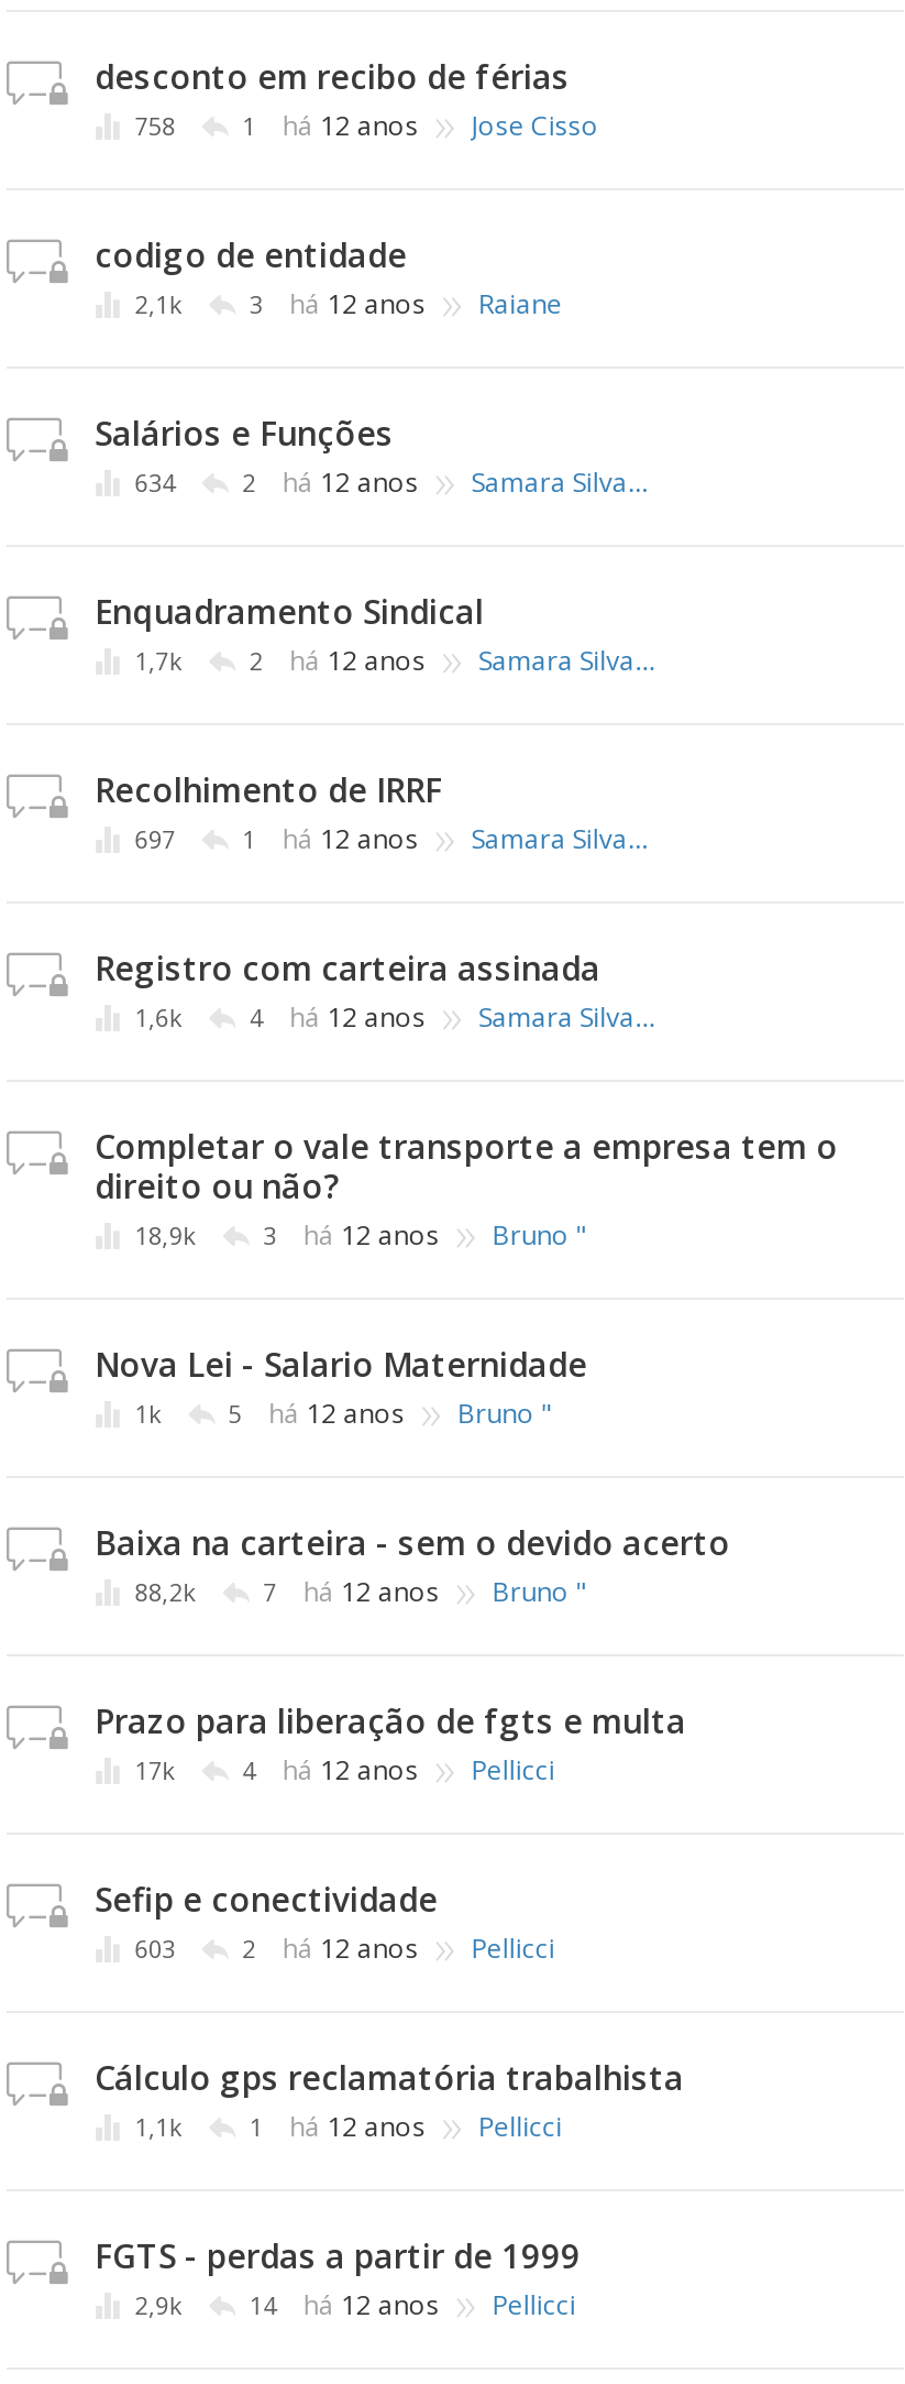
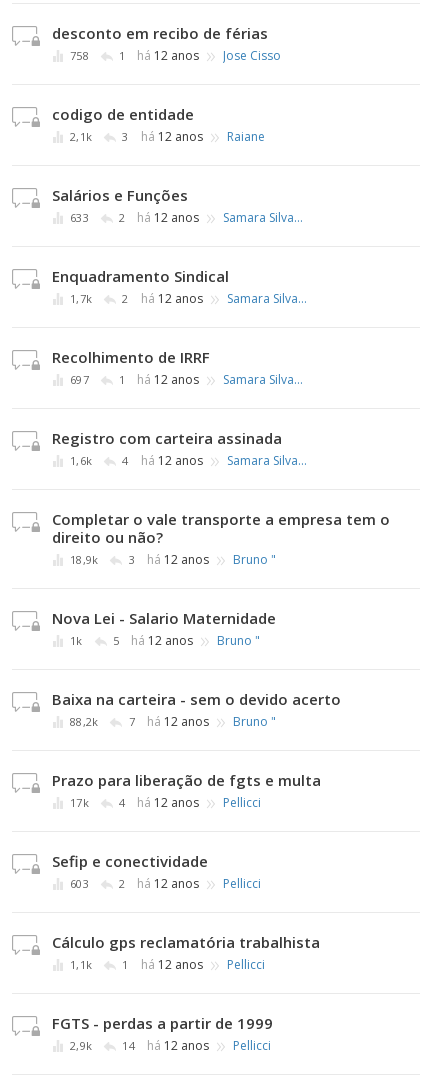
[135,466,176,499] 634 -> [70,210,89,225] 633

